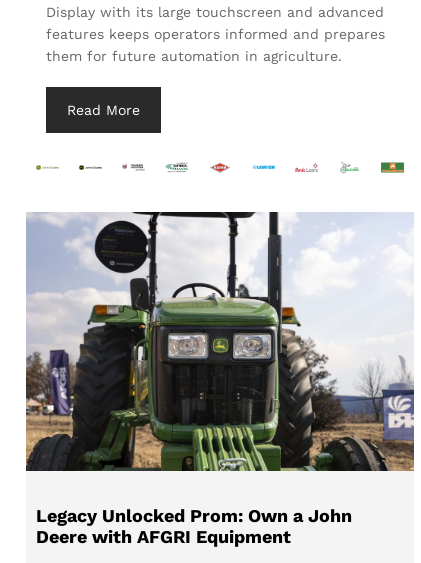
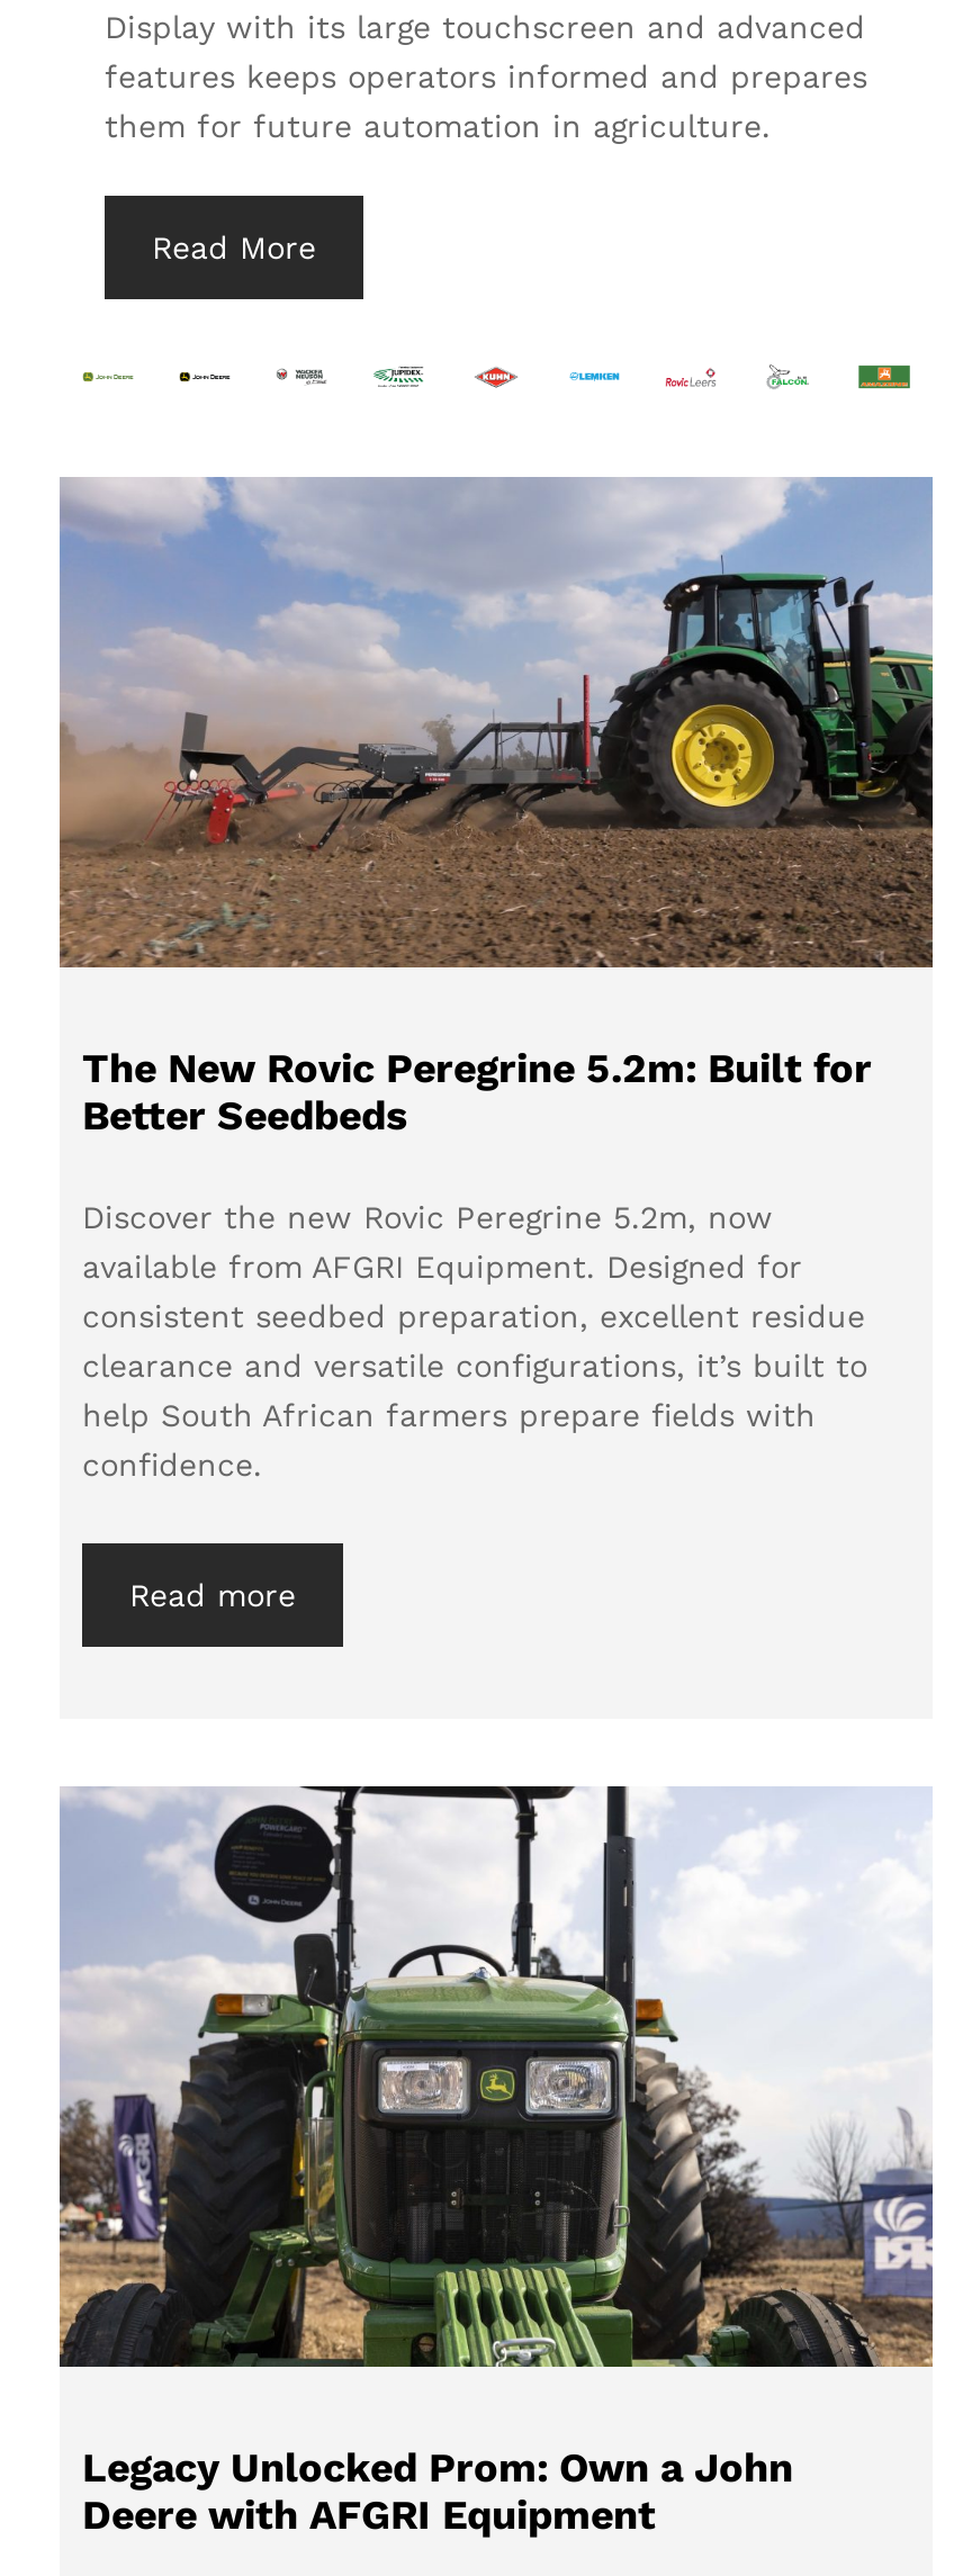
none -> [60,477,935,1483] [image] | The New Rovic Peregrine 5.2m: Built for | Better Seedbeds | Discover the new Rovic Peregrine 5.2m, now | available from AFGRI Equipment. Designed for | consistent seedbed preparation, excellent residue | clearance and versatile configurations, it’s built to | help South African farmers prepare fields with | confidence.
none -> [129,1577,296,1613] Read more

